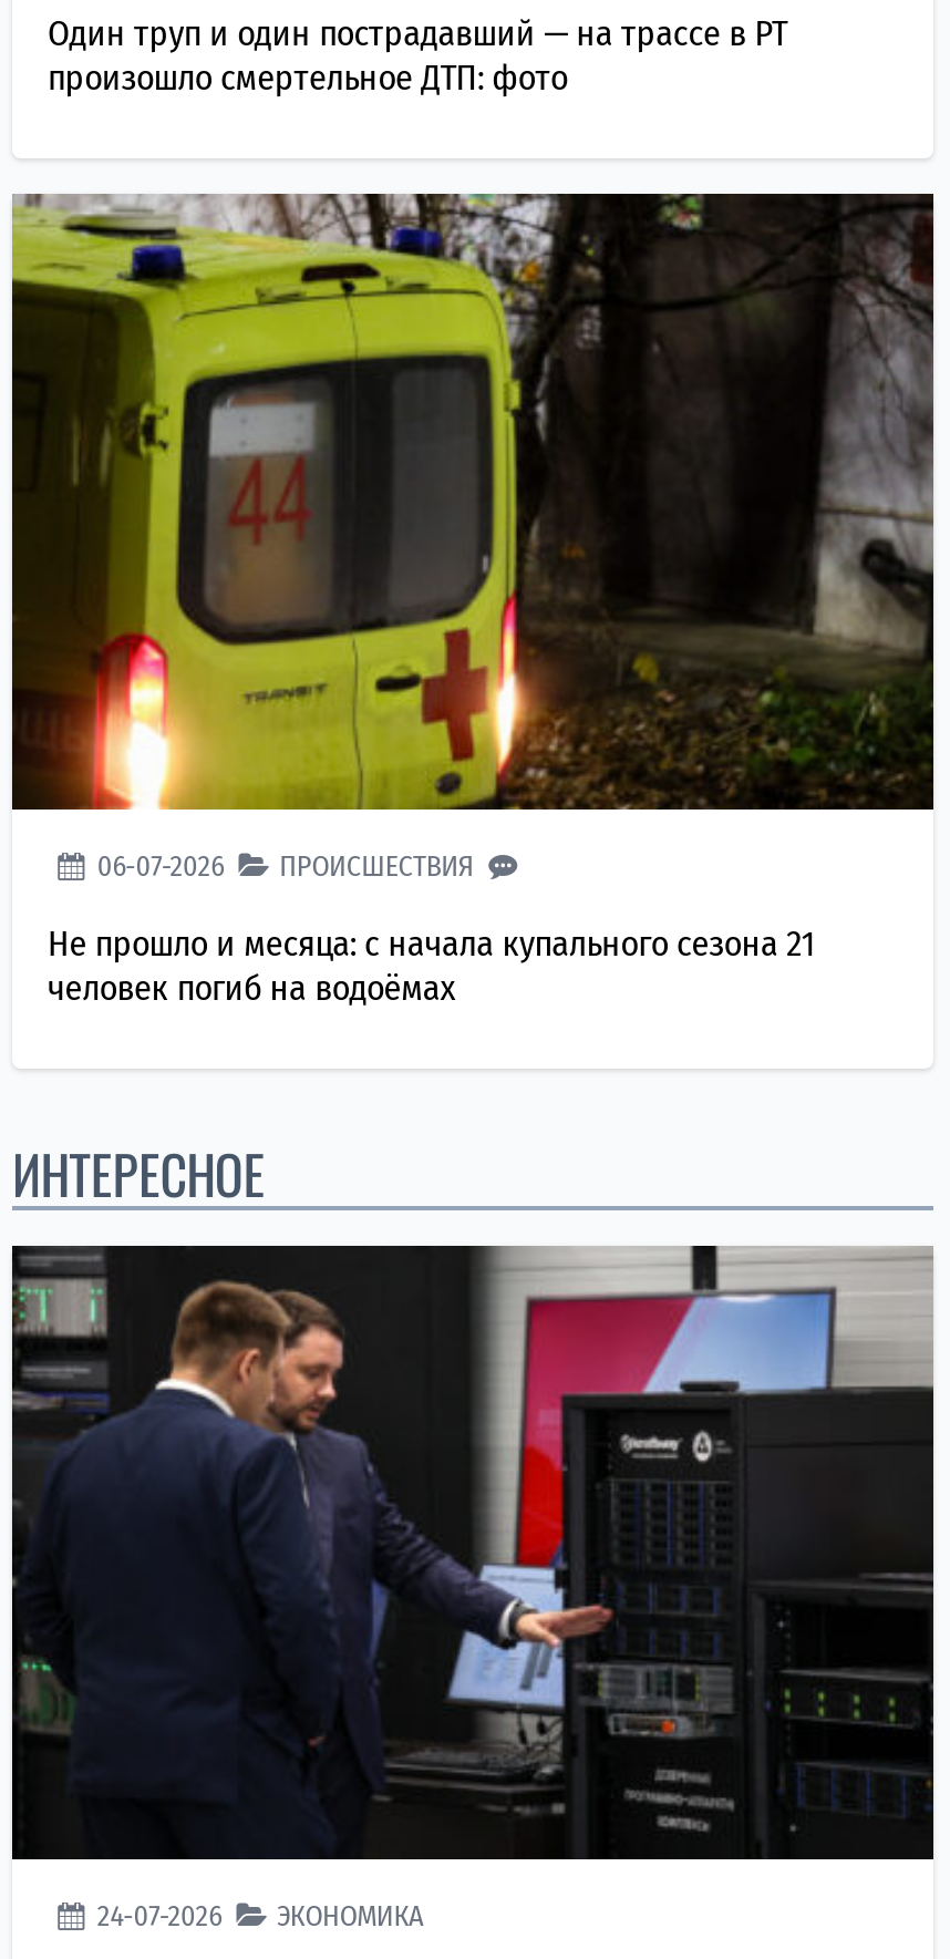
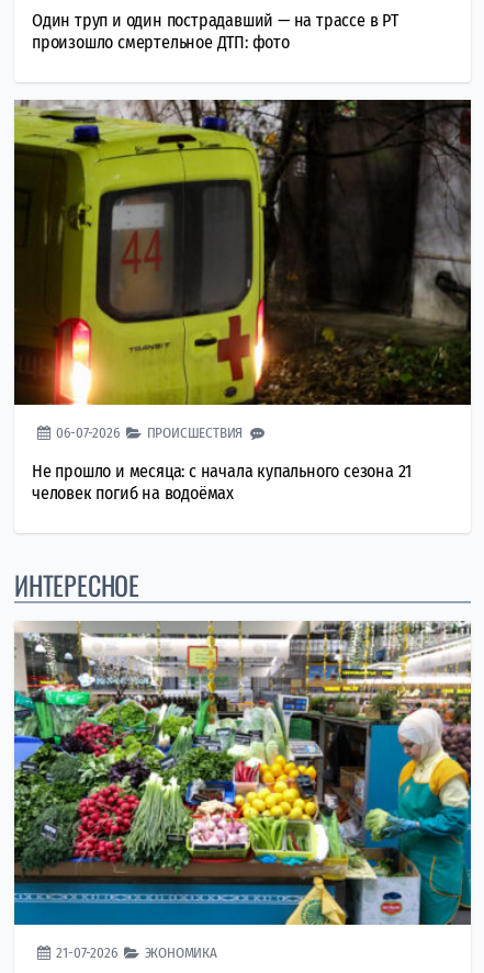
[10,1244,936,1932] [image] | 24-07-2026 ЭКОНОМИКА -> [13,620,472,961] [image] | 21-07-2026 ЭКОНОМИКА

